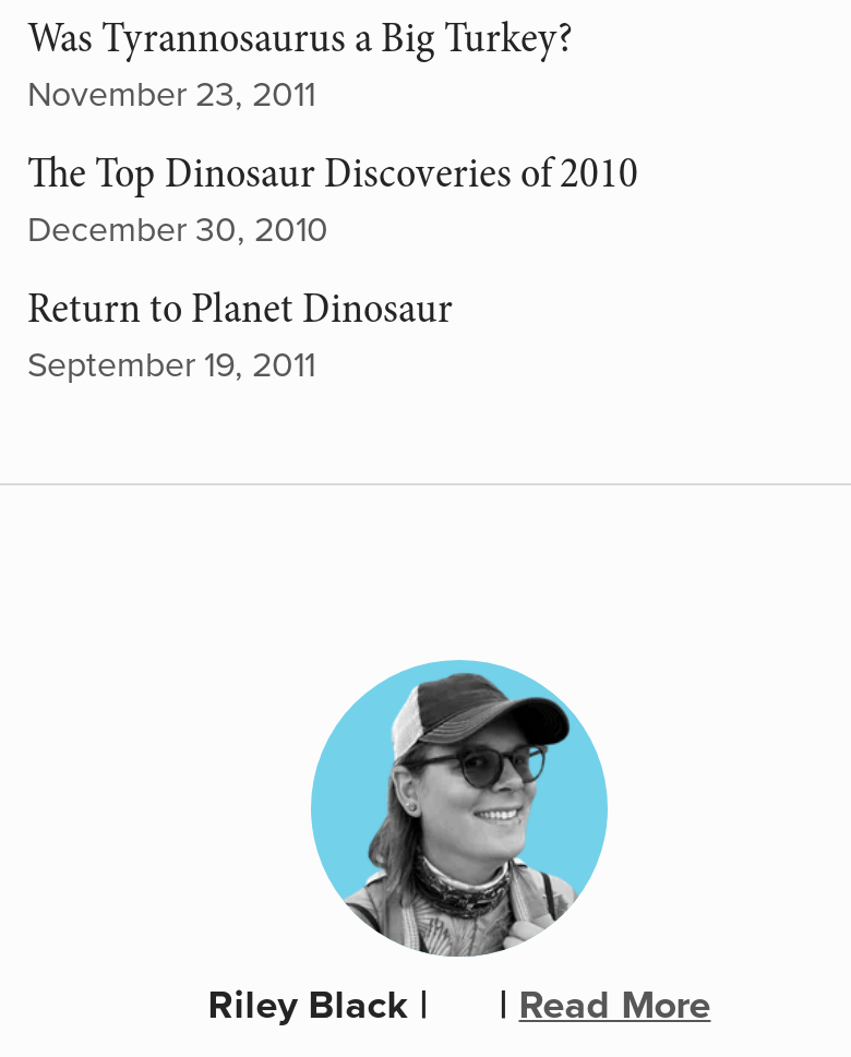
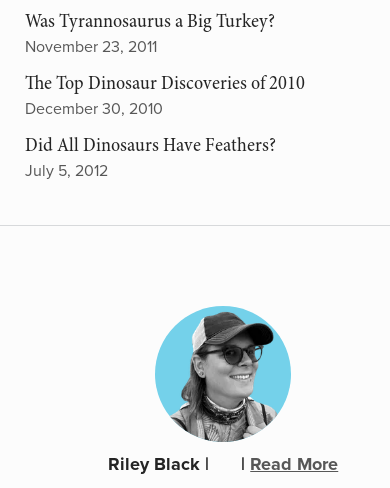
[27,281,453,388] Return to Planet Dinosaur | September 19, 2011 -> [25,132,276,181] Did All Dinosaurs Have Feathers? | July 5, 2012

